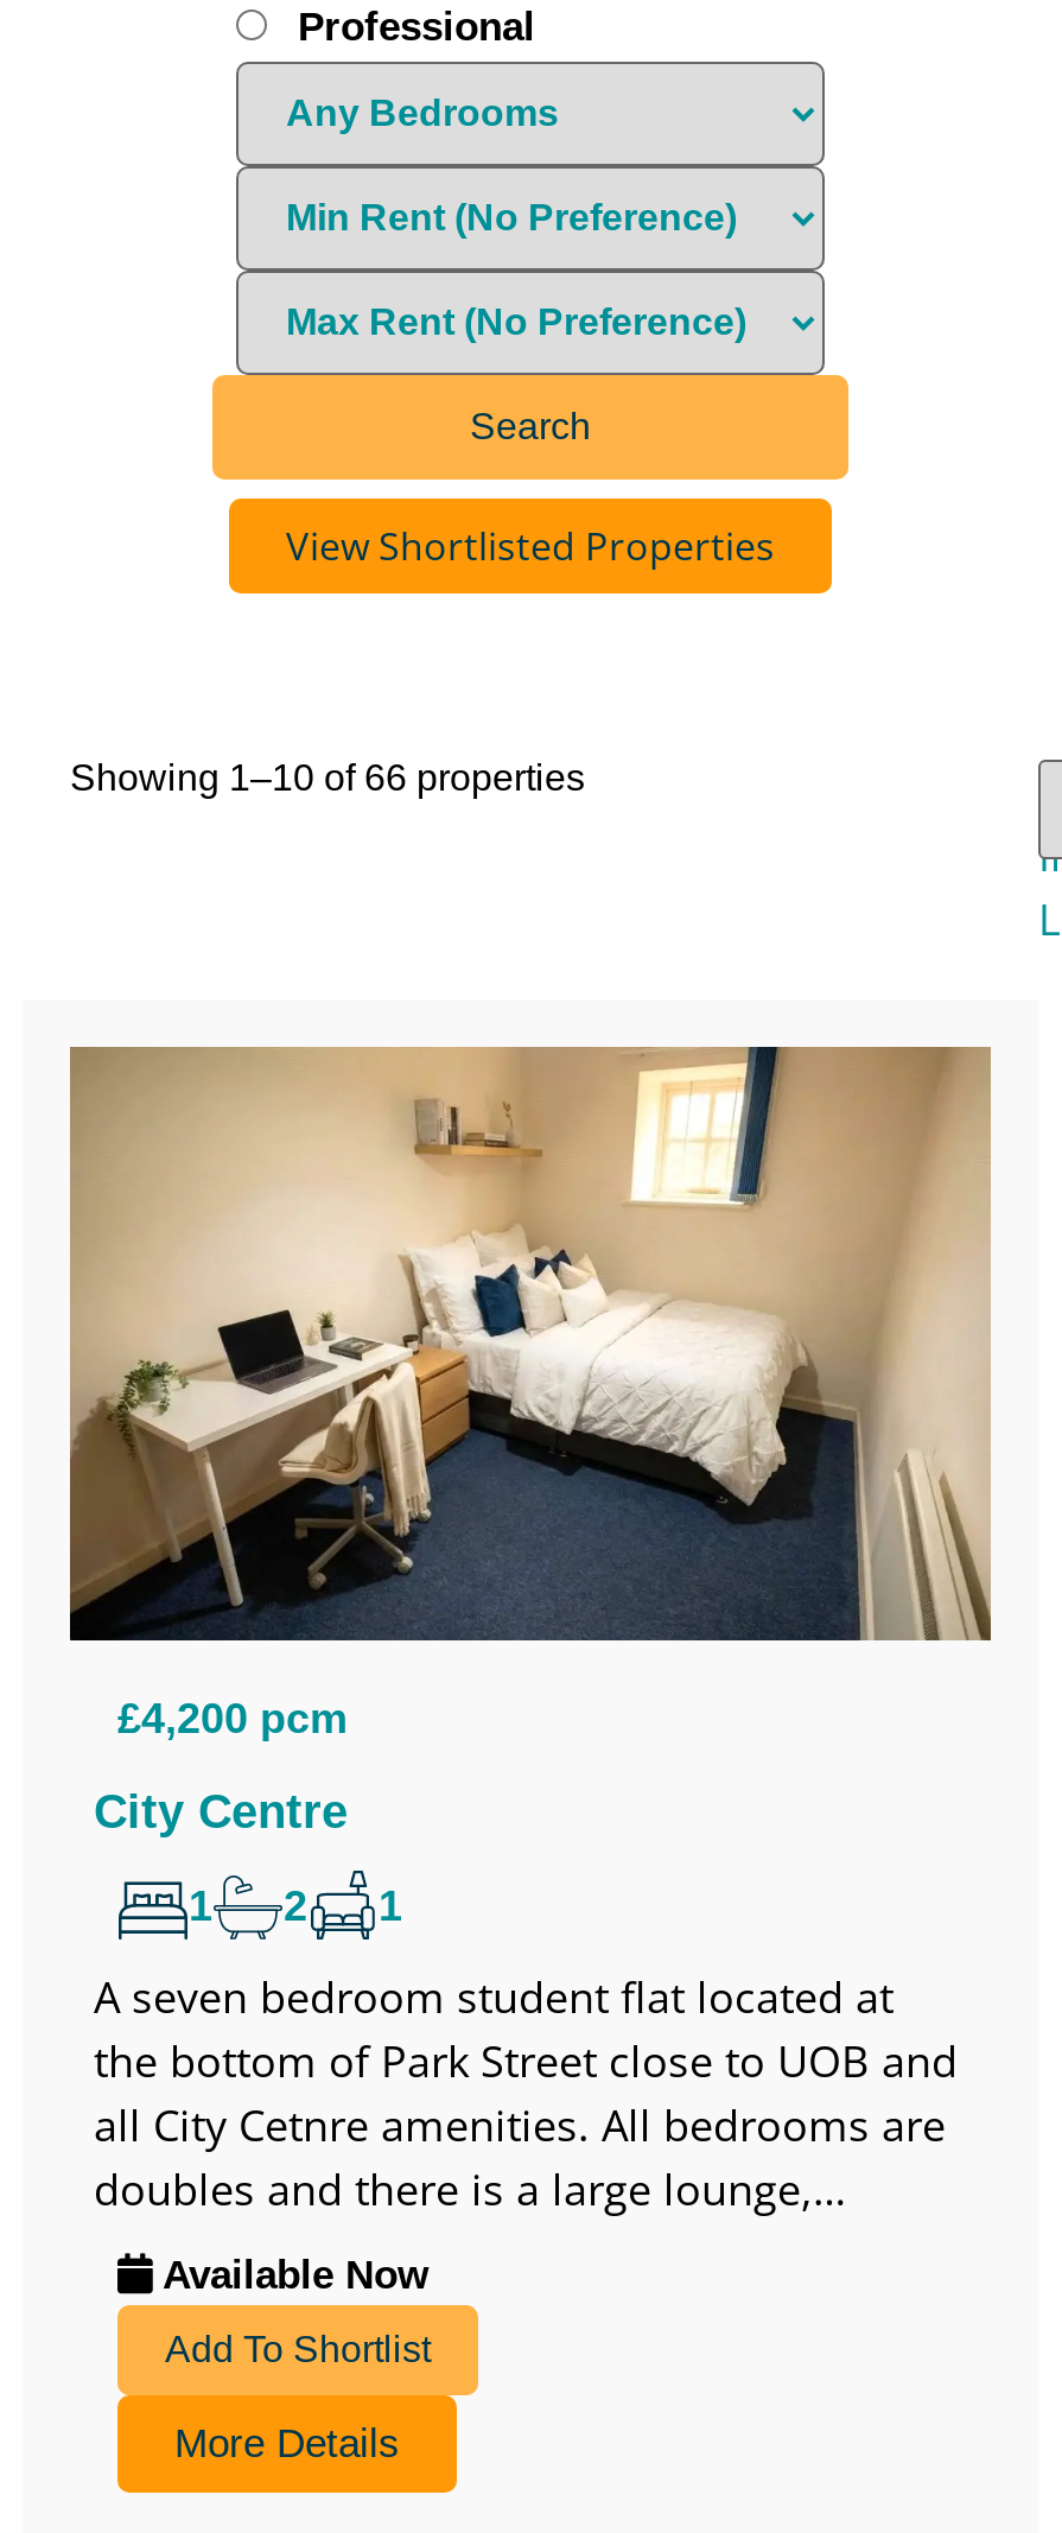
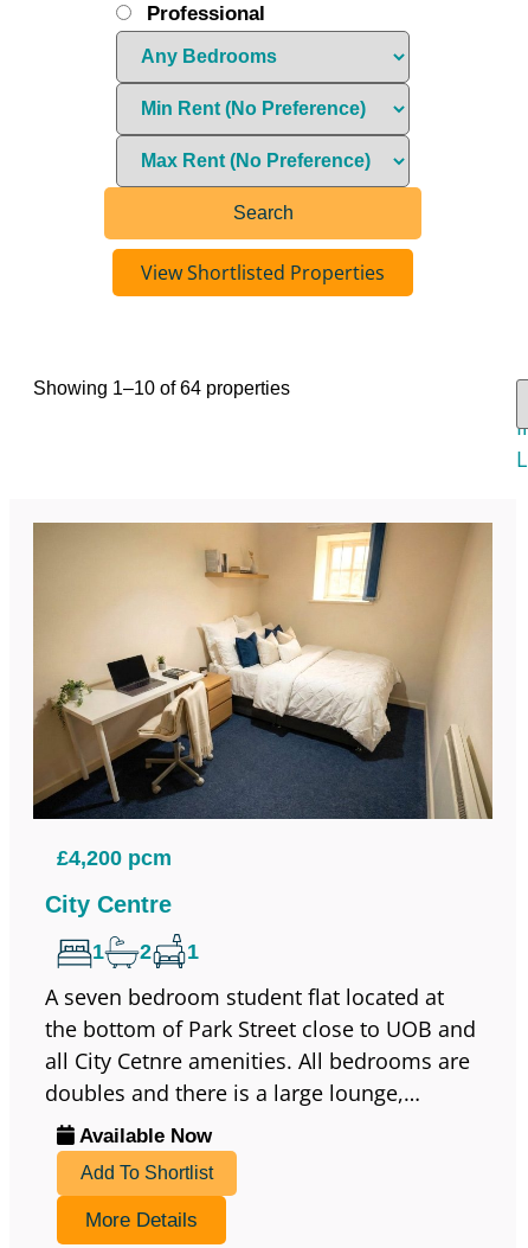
[70,758,585,798] Showing 1–10 of 66 properties -> [33,378,290,399] Showing 1–10 of 64 properties

